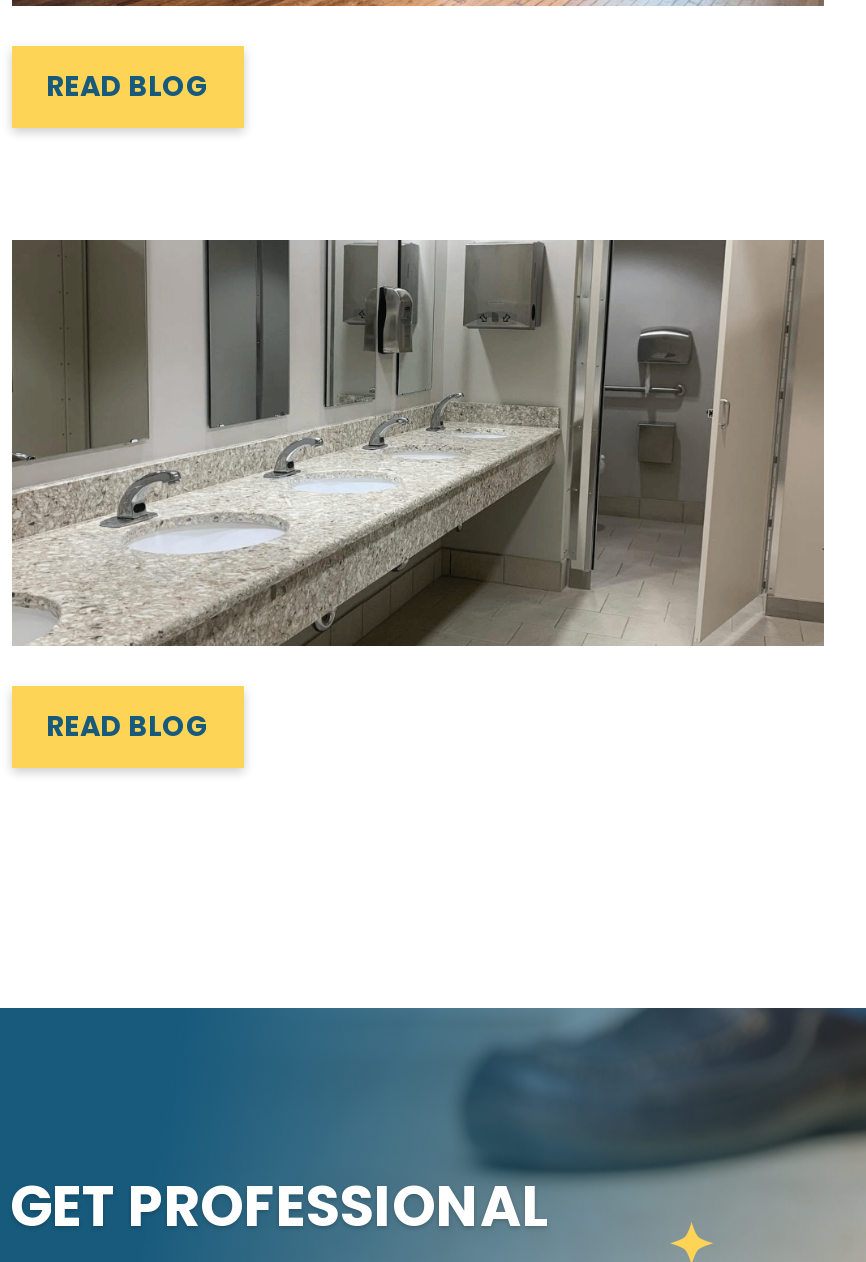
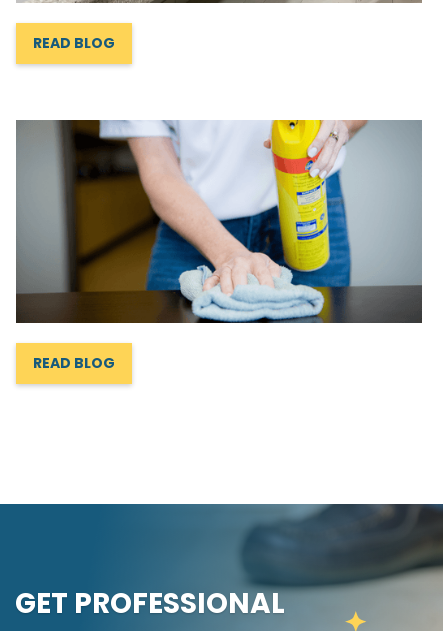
[12,238,824,648] [image] -> [16,119,422,324] [image]

